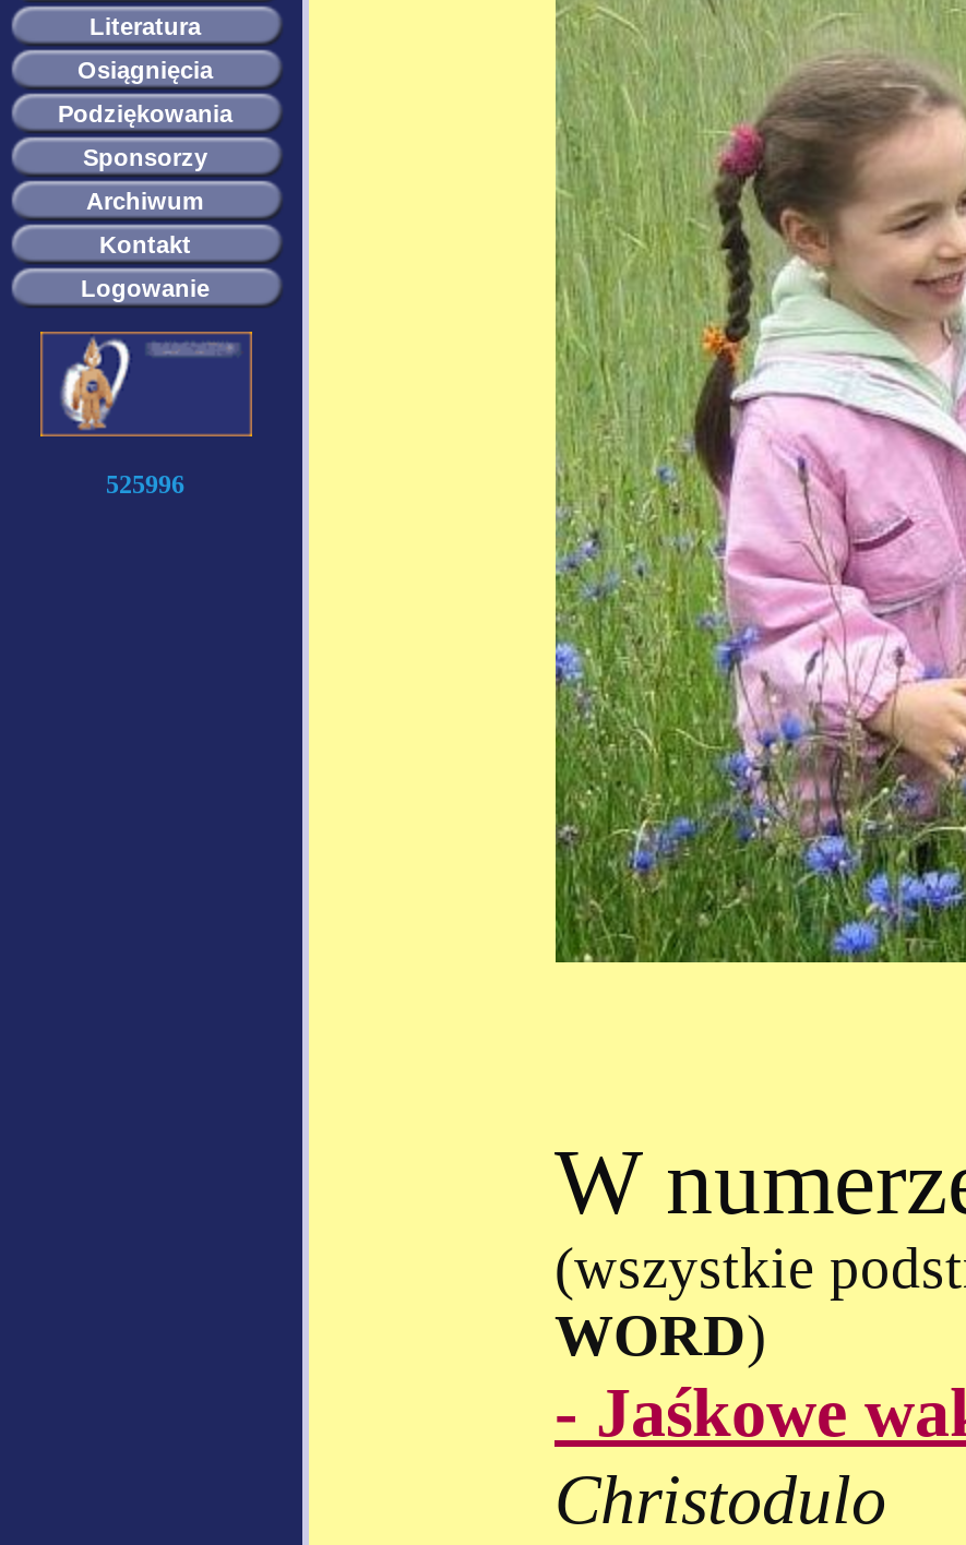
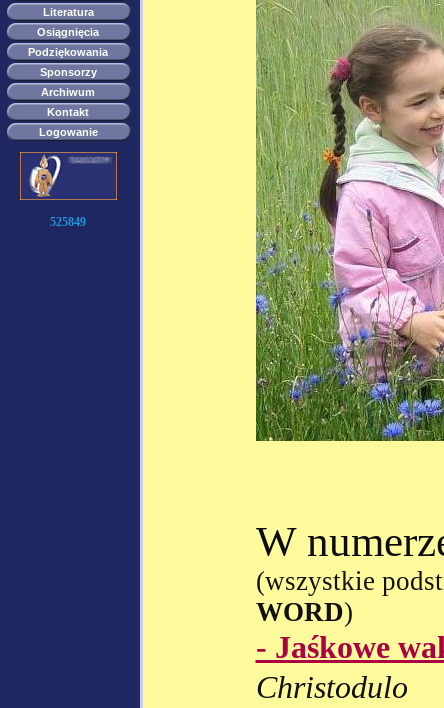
[106,469,184,500] 525996 -> [50,215,86,229] 525849

